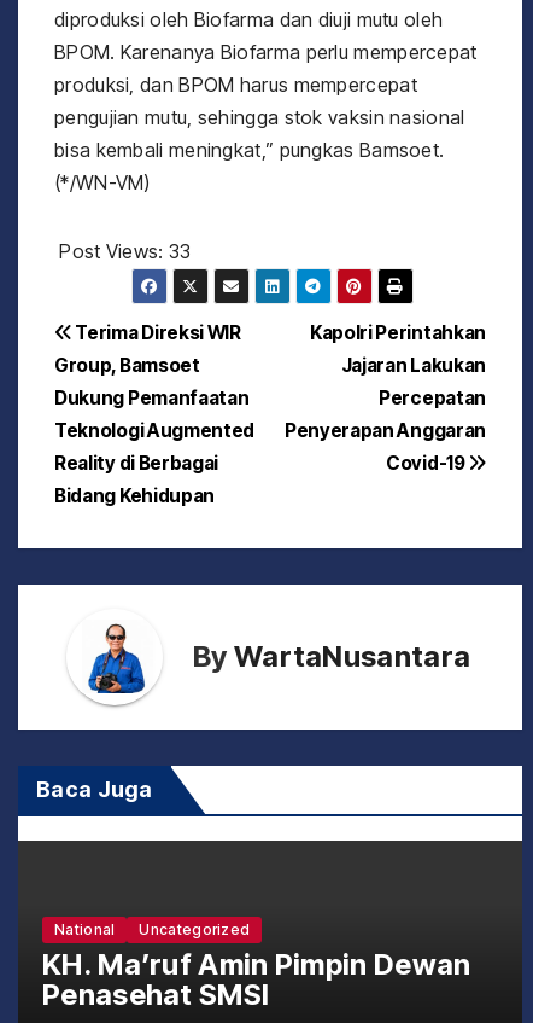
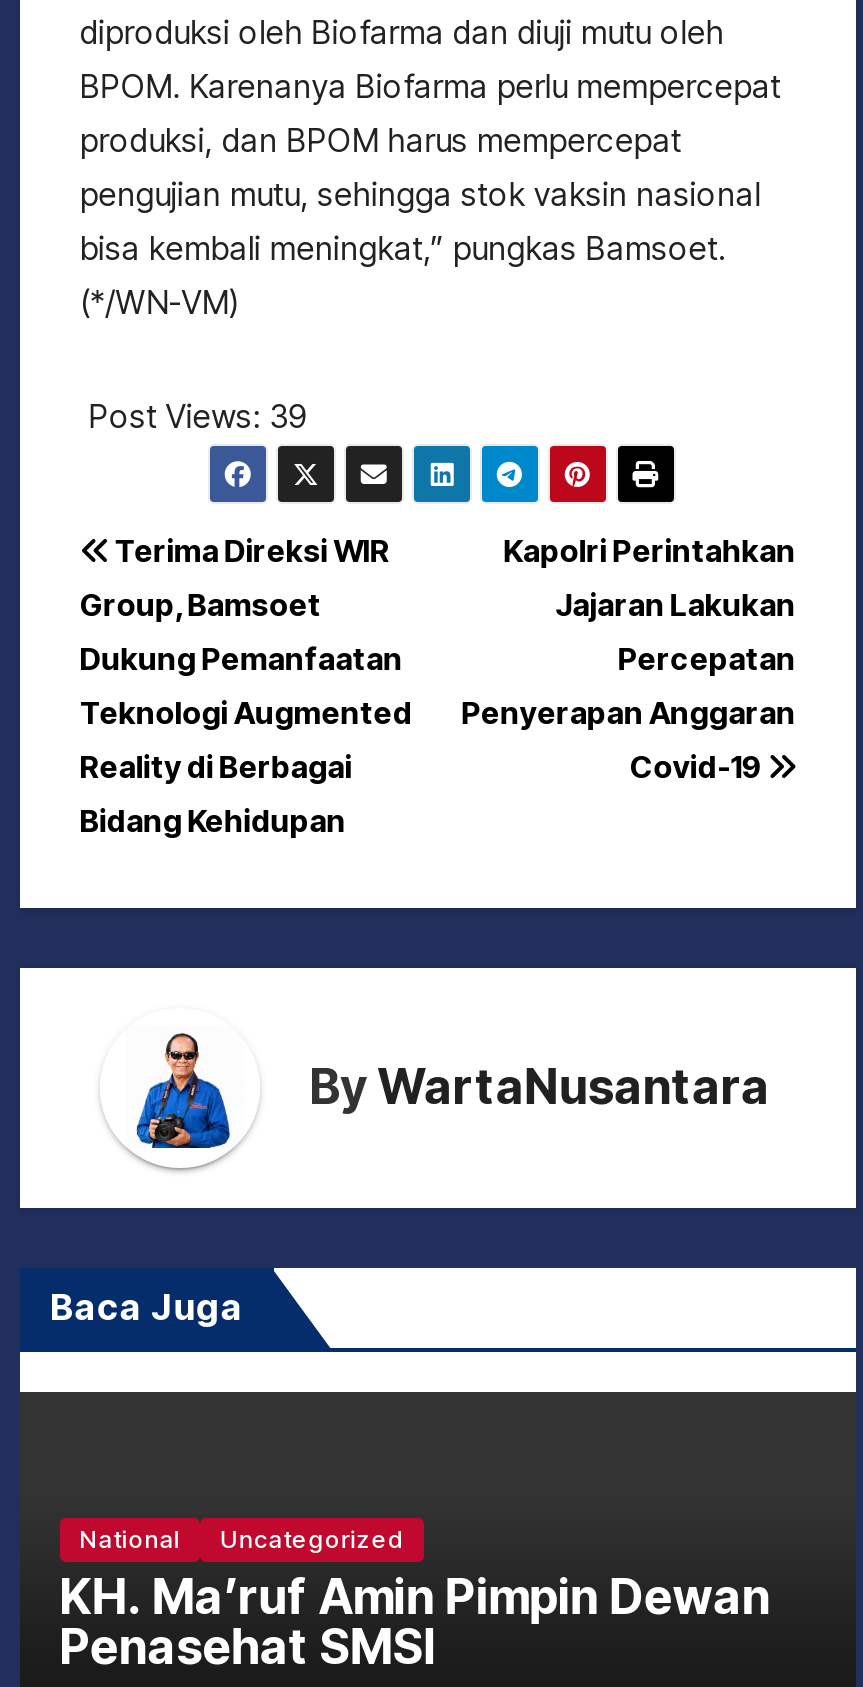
[59,239,191,263] Post Views: 33 -> [89,396,309,436] Post Views: 39

